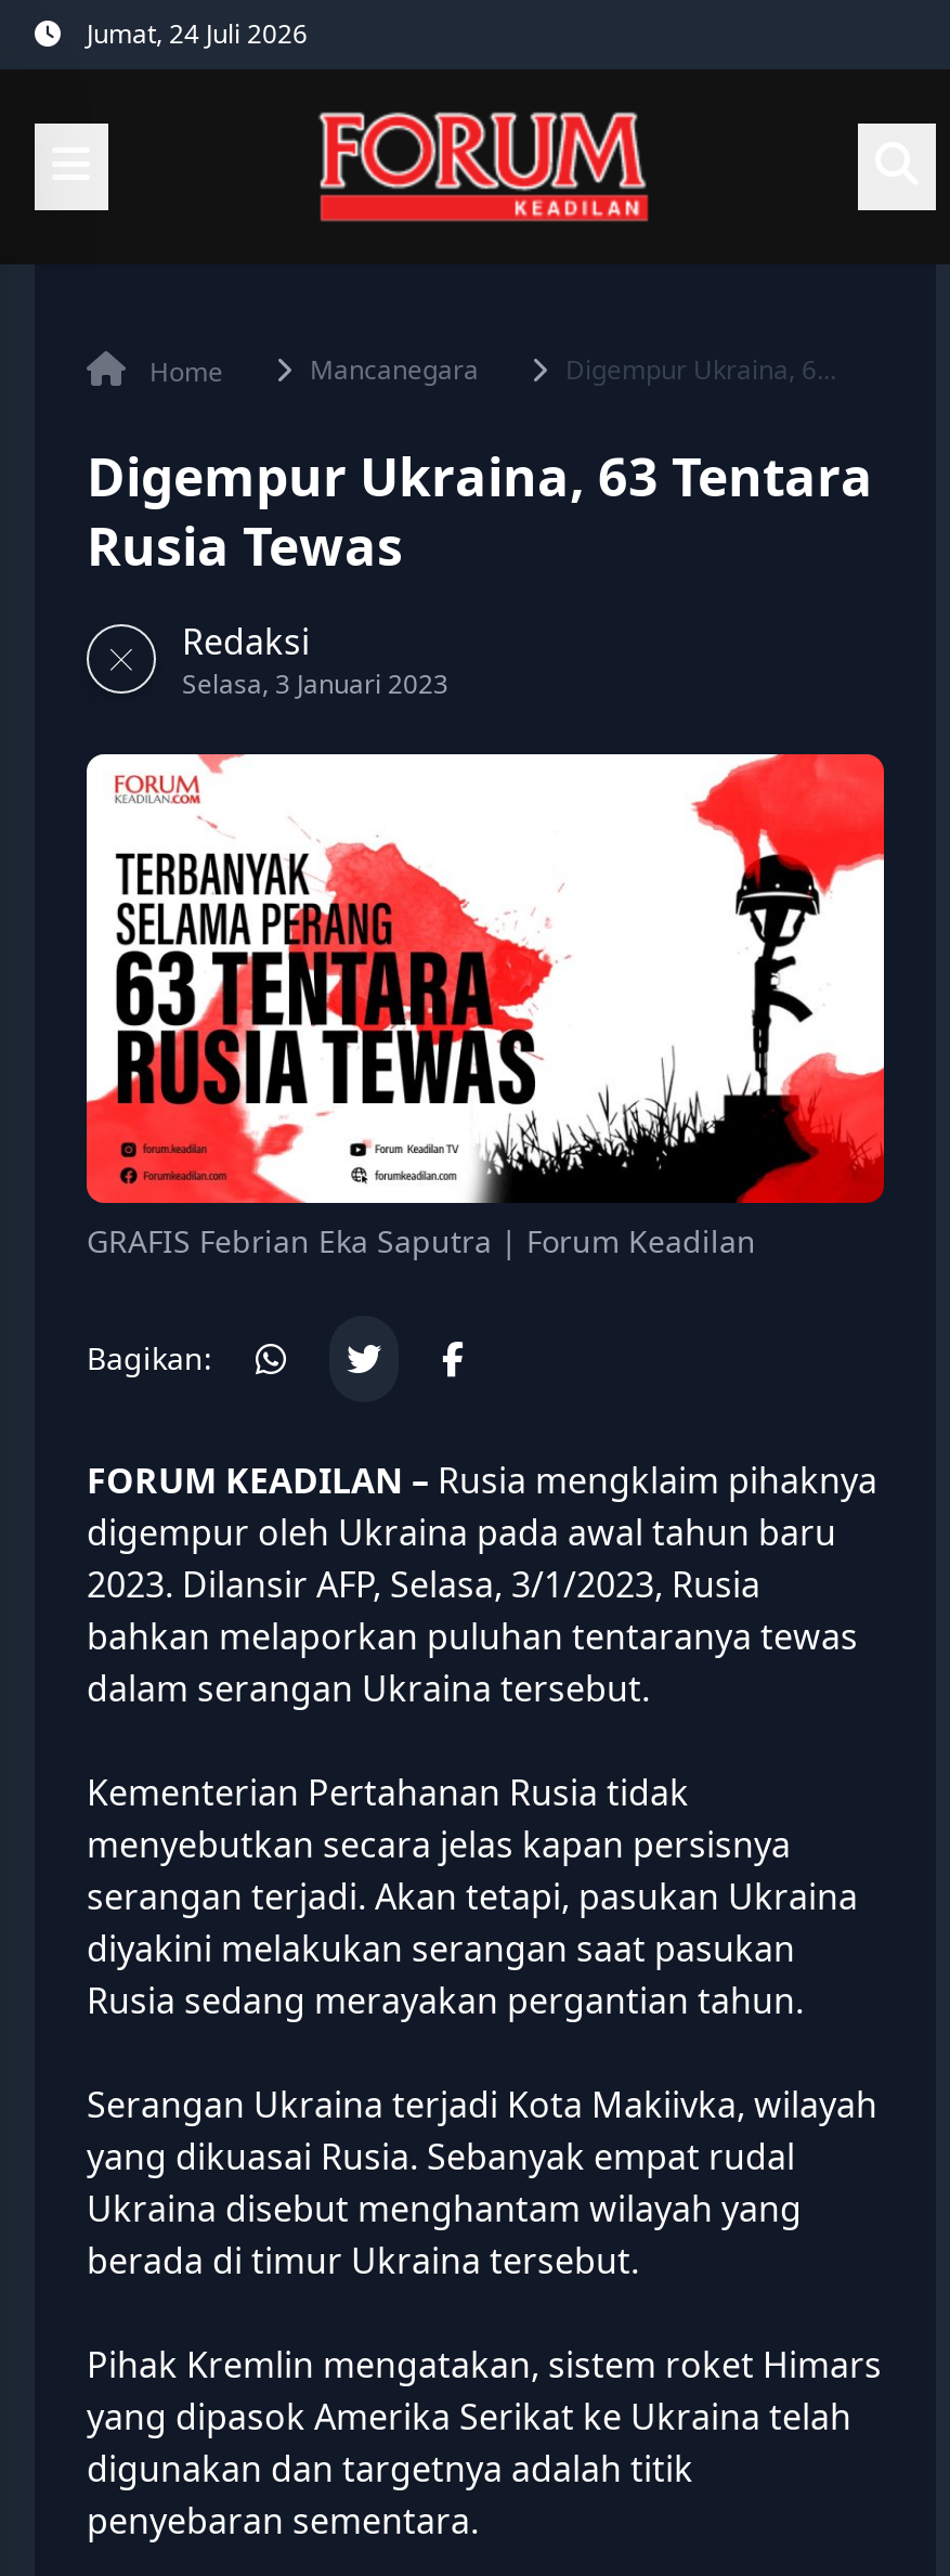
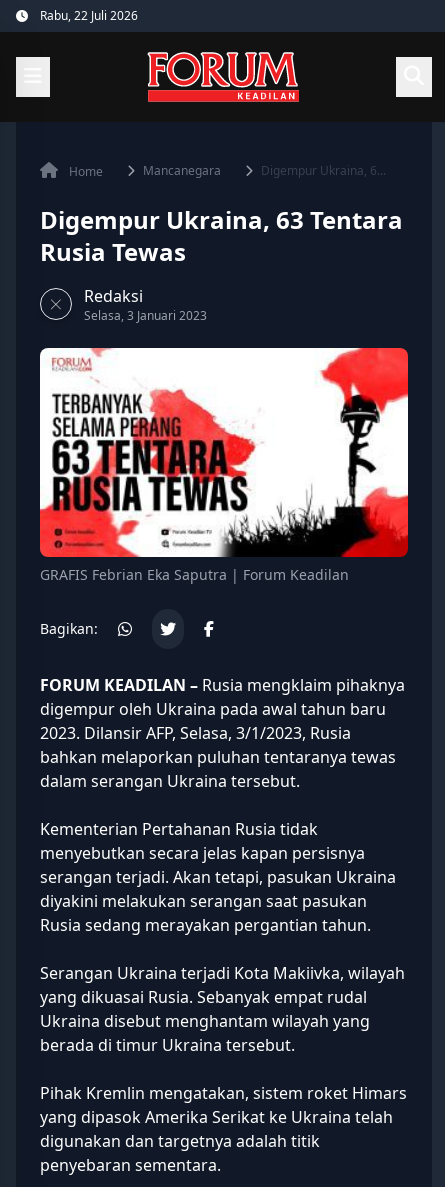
[87,15,308,52] Jumat, 24 Juli 2026 -> [40,7,138,24] Rabu, 22 Juli 2026

